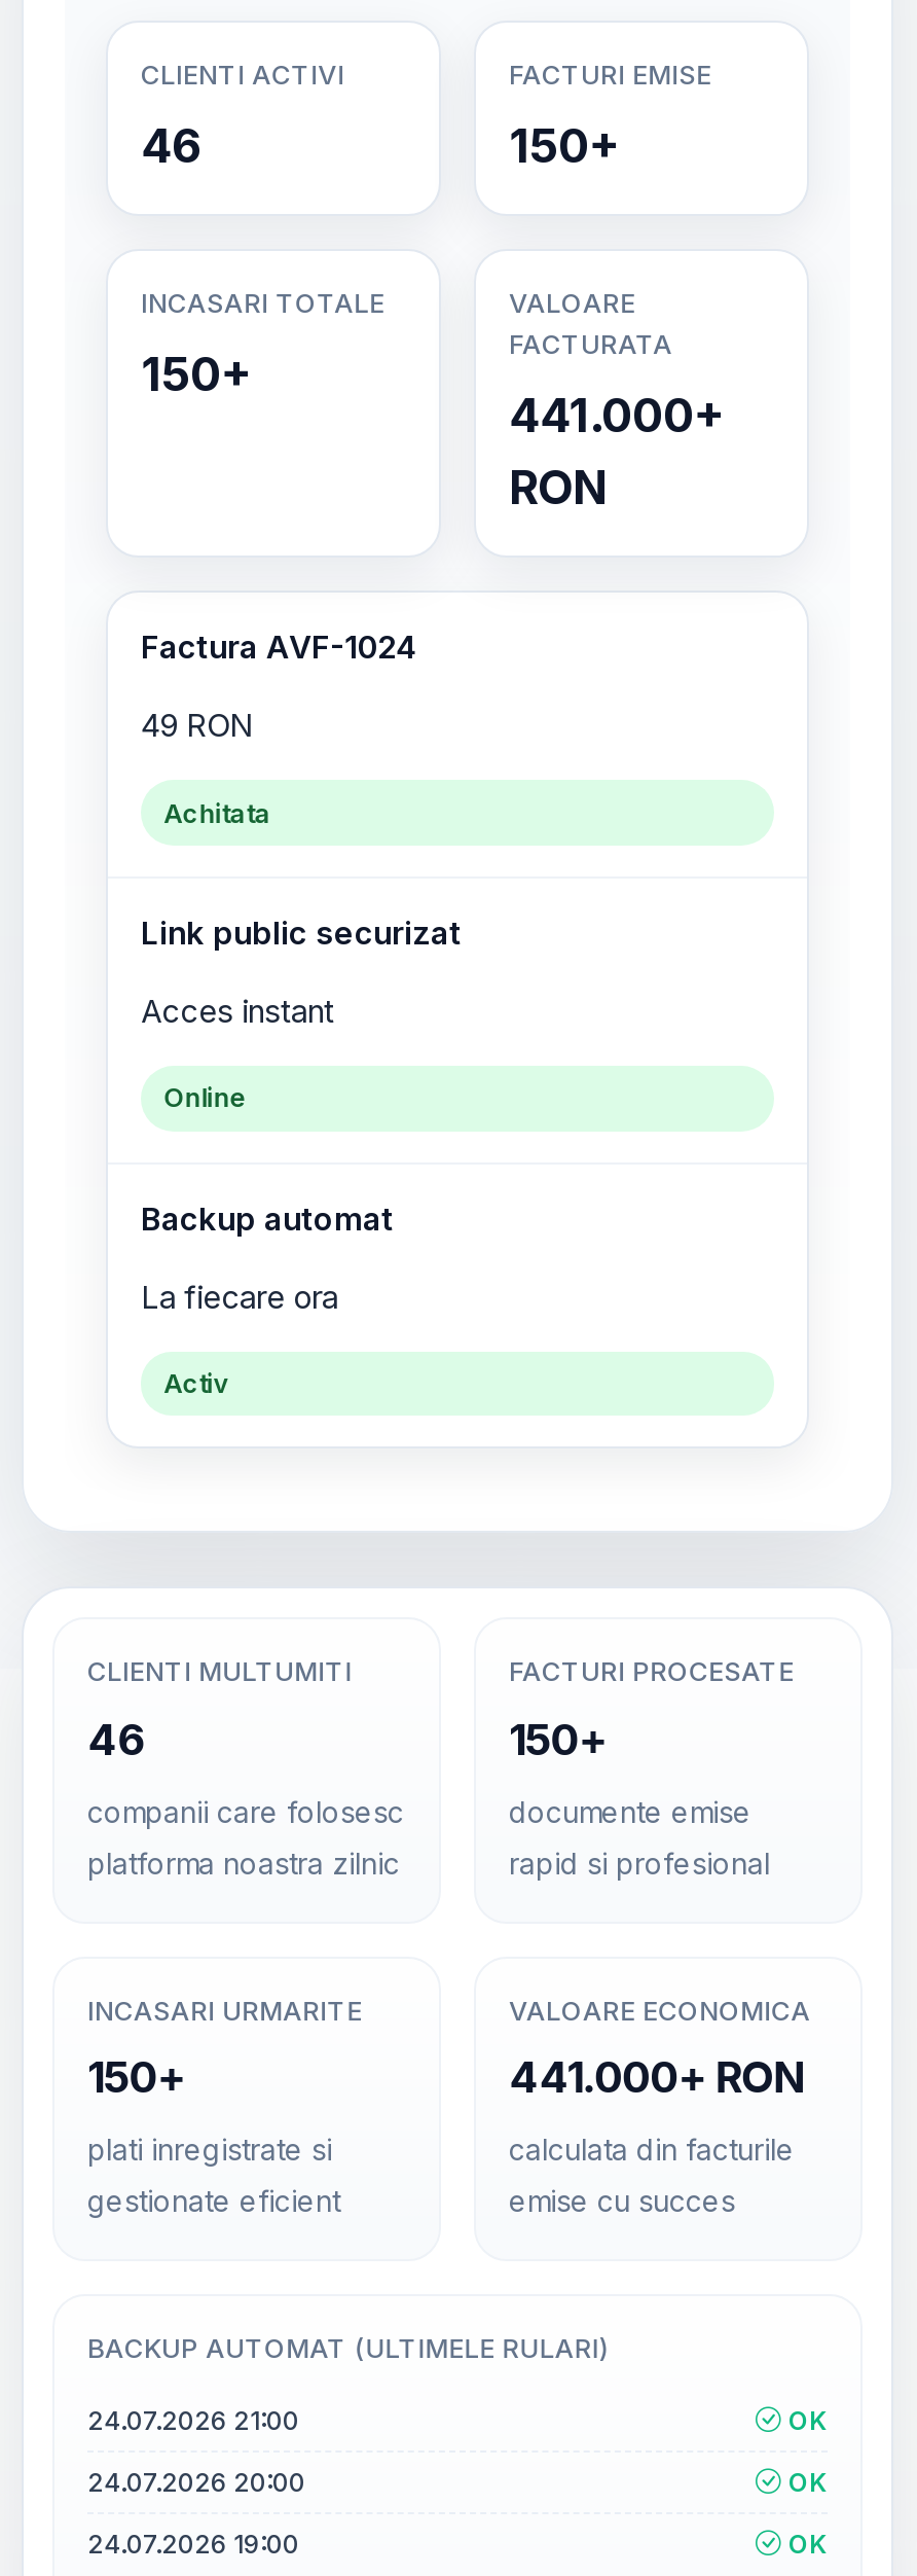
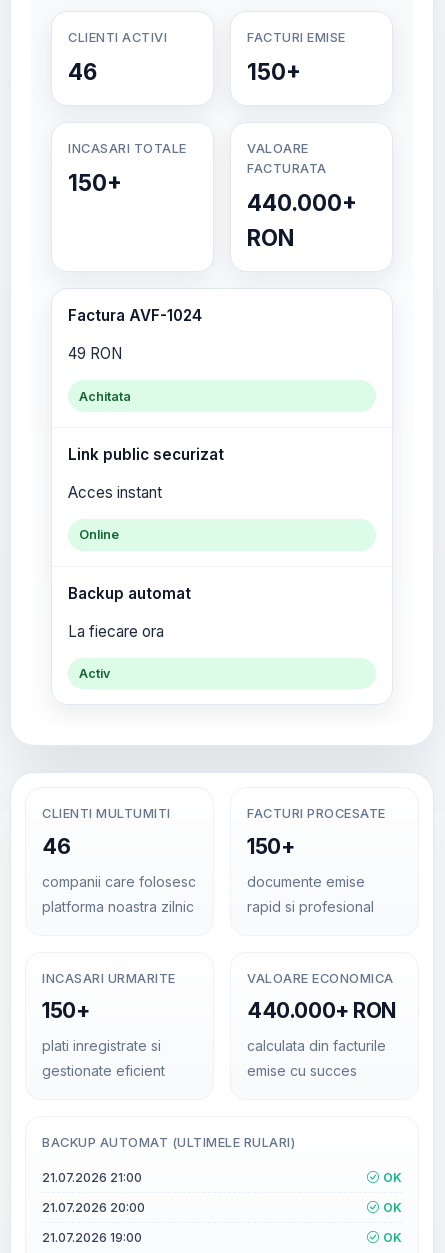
[509,387,725,443] 441.000+ -> [247,189,357,216] 440.000+
[509,2052,803,2103] 441.000+ RON -> [247,998,396,1023] 440.000+ RON
[87,2405,299,2436] 24.07.2026 21:00 -> [42,1170,142,1185] 21.07.2026 21:00
[87,2467,305,2497] 24.07.2026 20:00 -> [42,1200,145,1215] 21.07.2026 20:00
[87,2528,299,2559] 24.07.2026 19:00 -> [42,1230,142,1245] 21.07.2026 19:00

